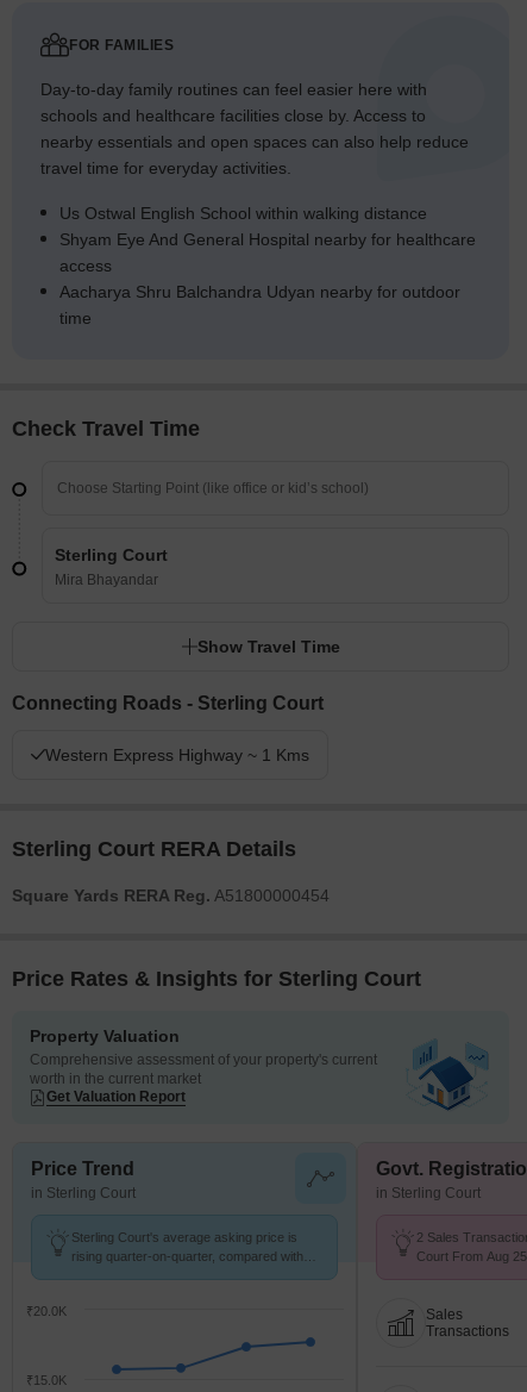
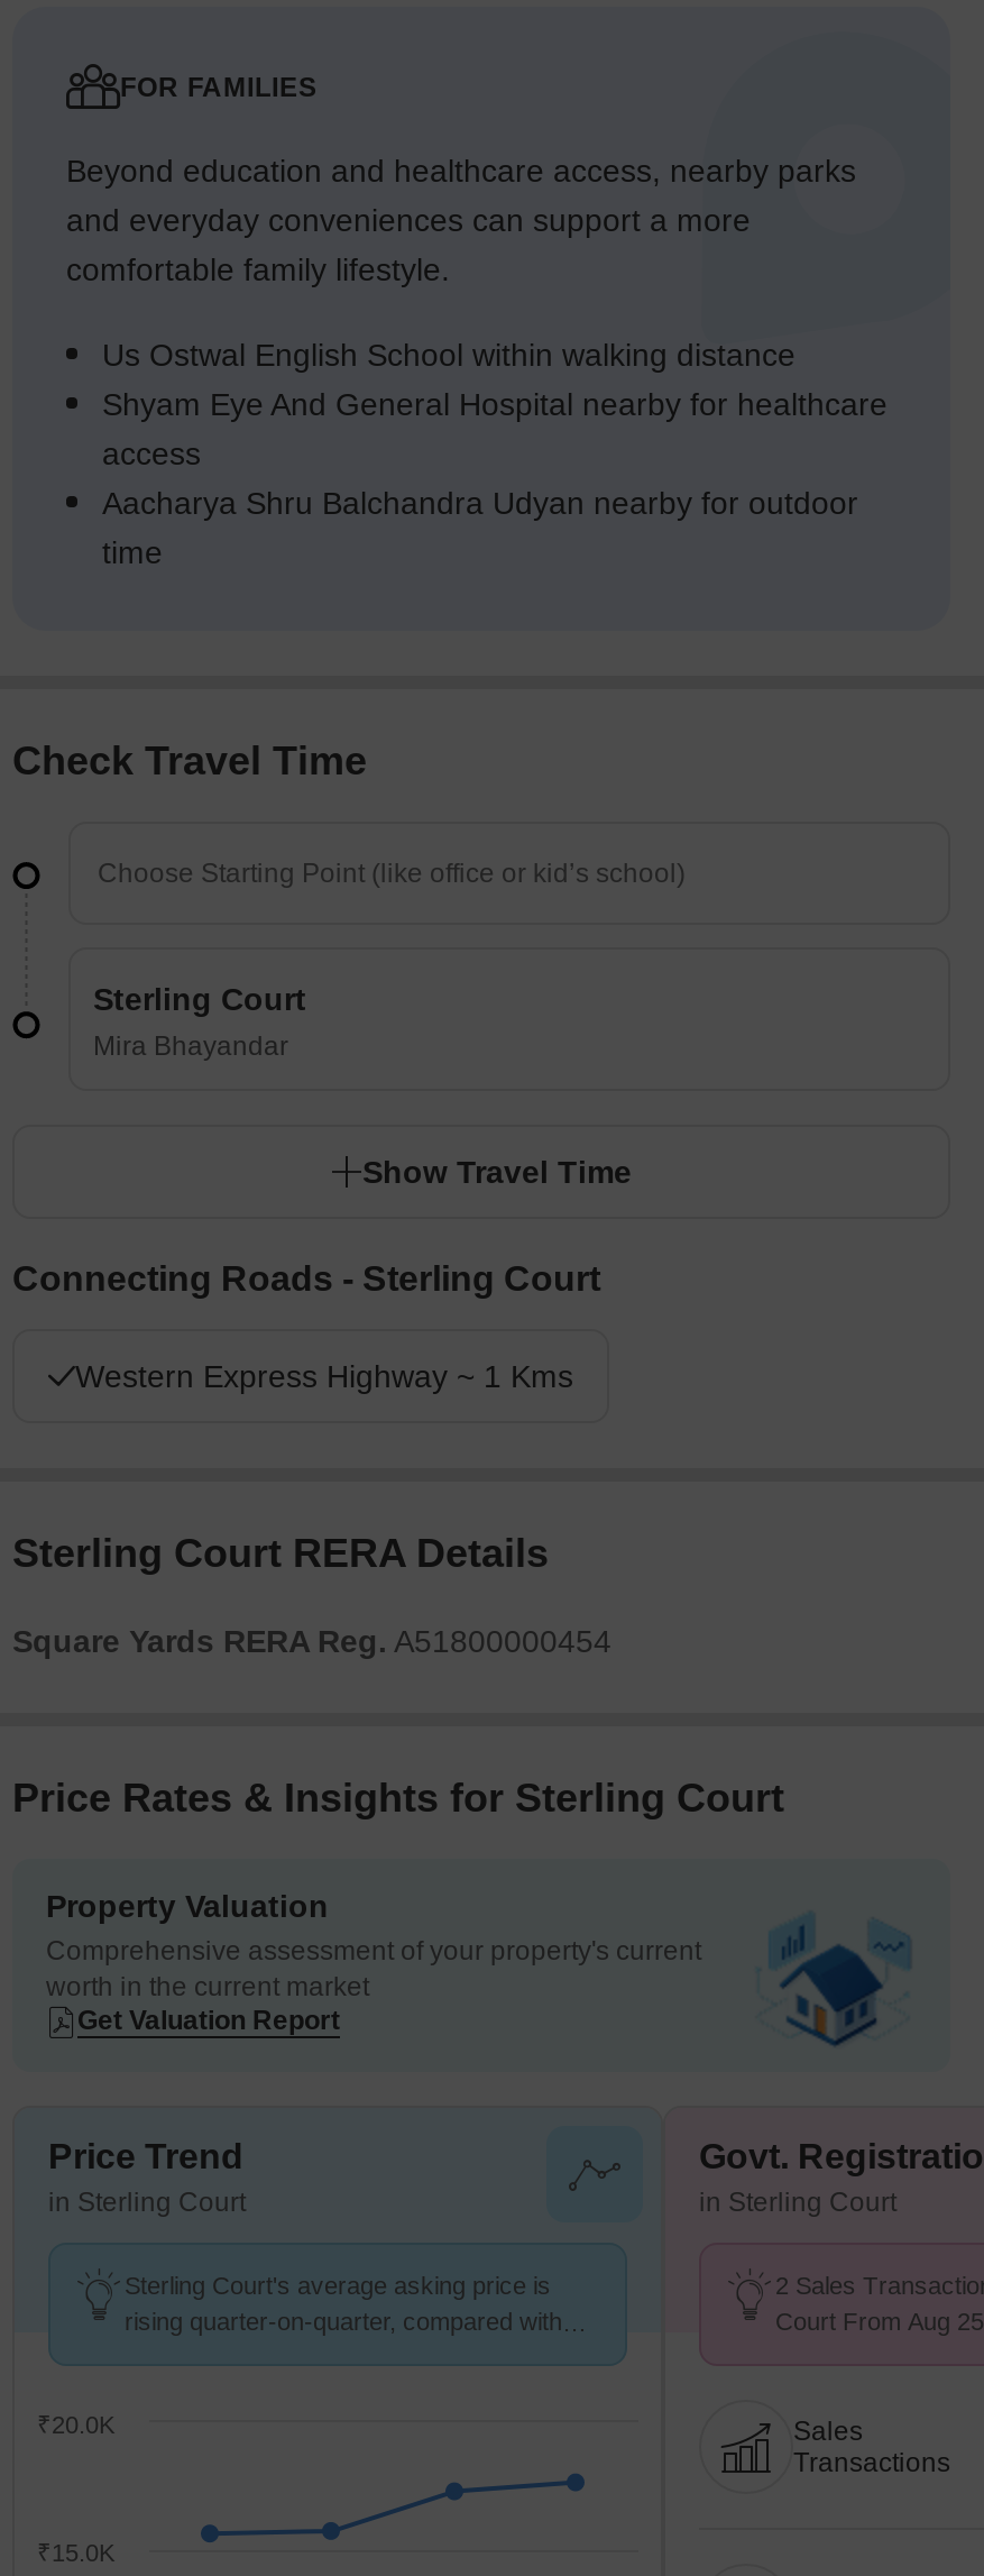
[40,80,469,178] Day-to-day family routines can feel easier here with | schools and healthcare facilities close by. Access to | nearby essentials and open spaces can also help reduce | travel time for everyday activities. -> [66,154,856,288] Beyond education and healthcare access, nearby parks | and everyday conveniences can support a more | comfortable family lifestyle.

